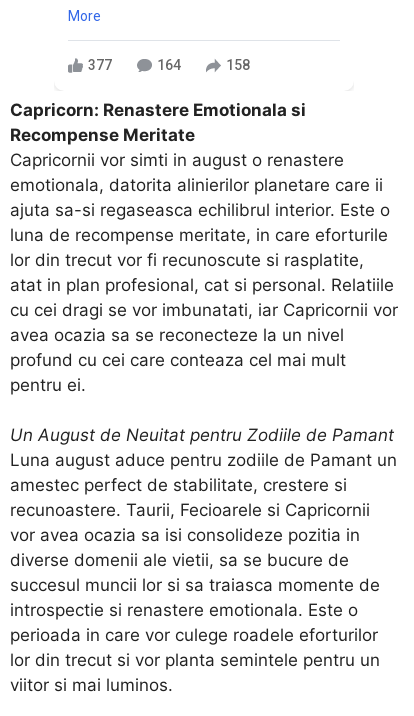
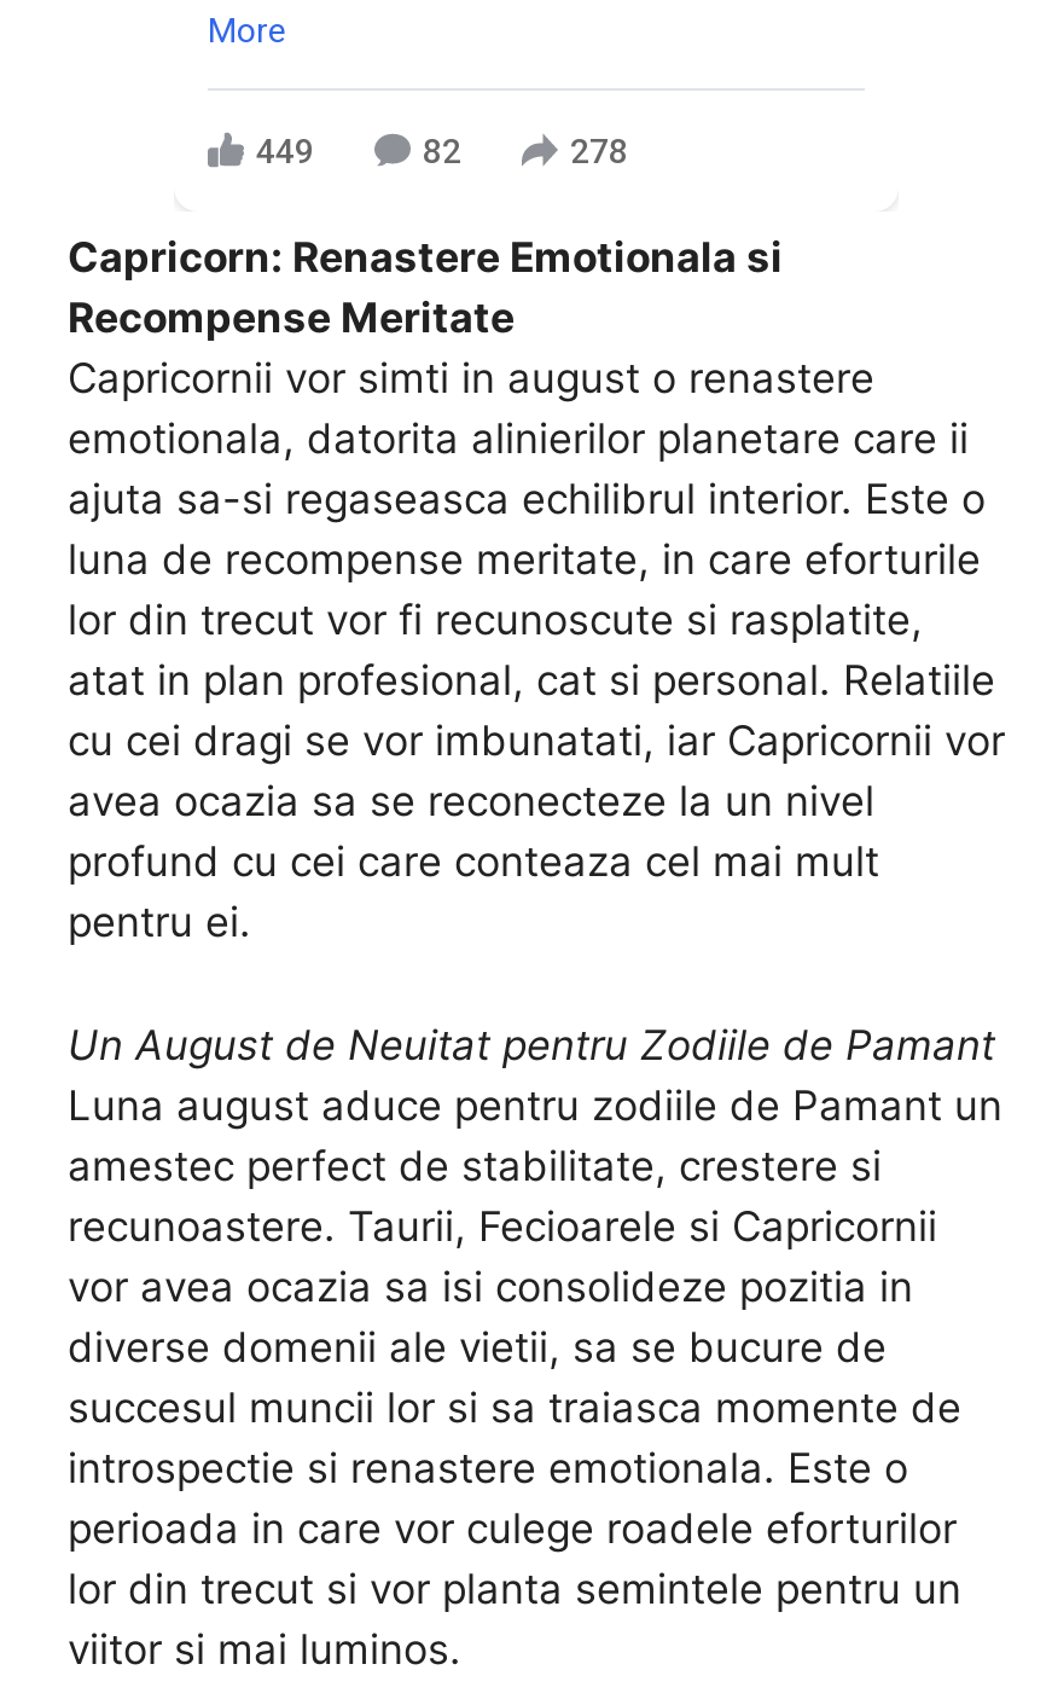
[88,57,112,73] 377 -> [256,132,314,171] 449
[157,57,181,73] 164 -> [423,132,461,171] 82
[226,57,250,73] 158 -> [570,132,628,171] 278

